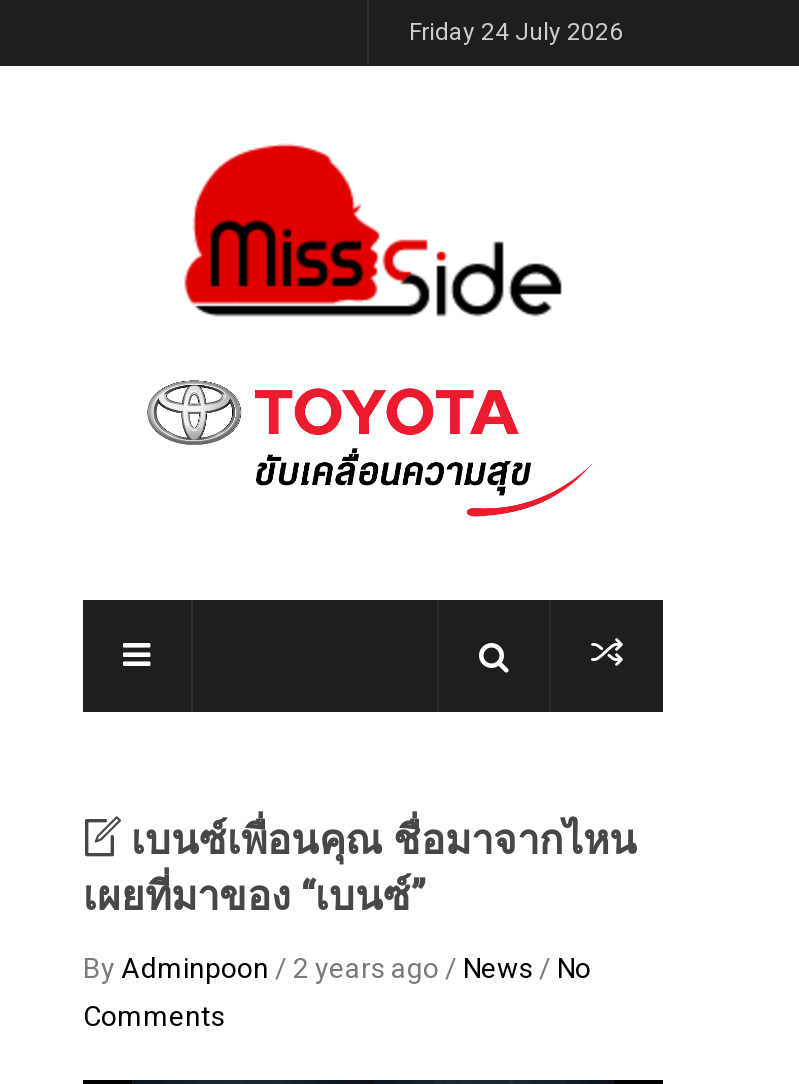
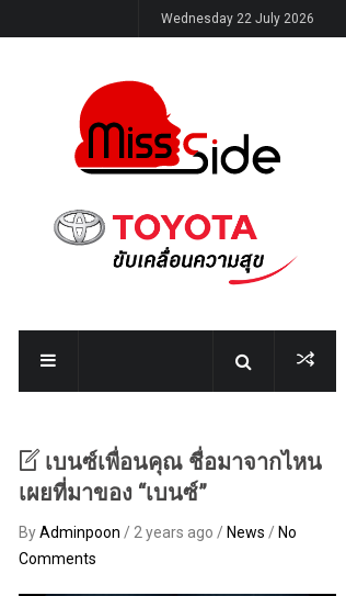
[409,18,623,46] Friday 24 July 2026 -> [161,11,314,26] Wednesday 22 July 2026

